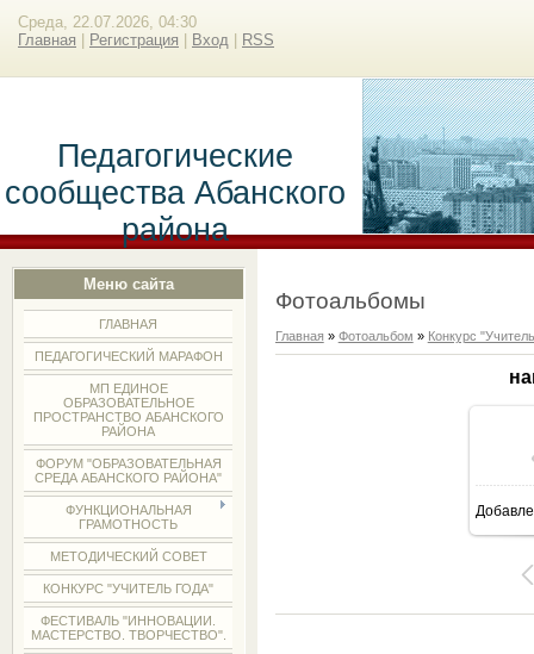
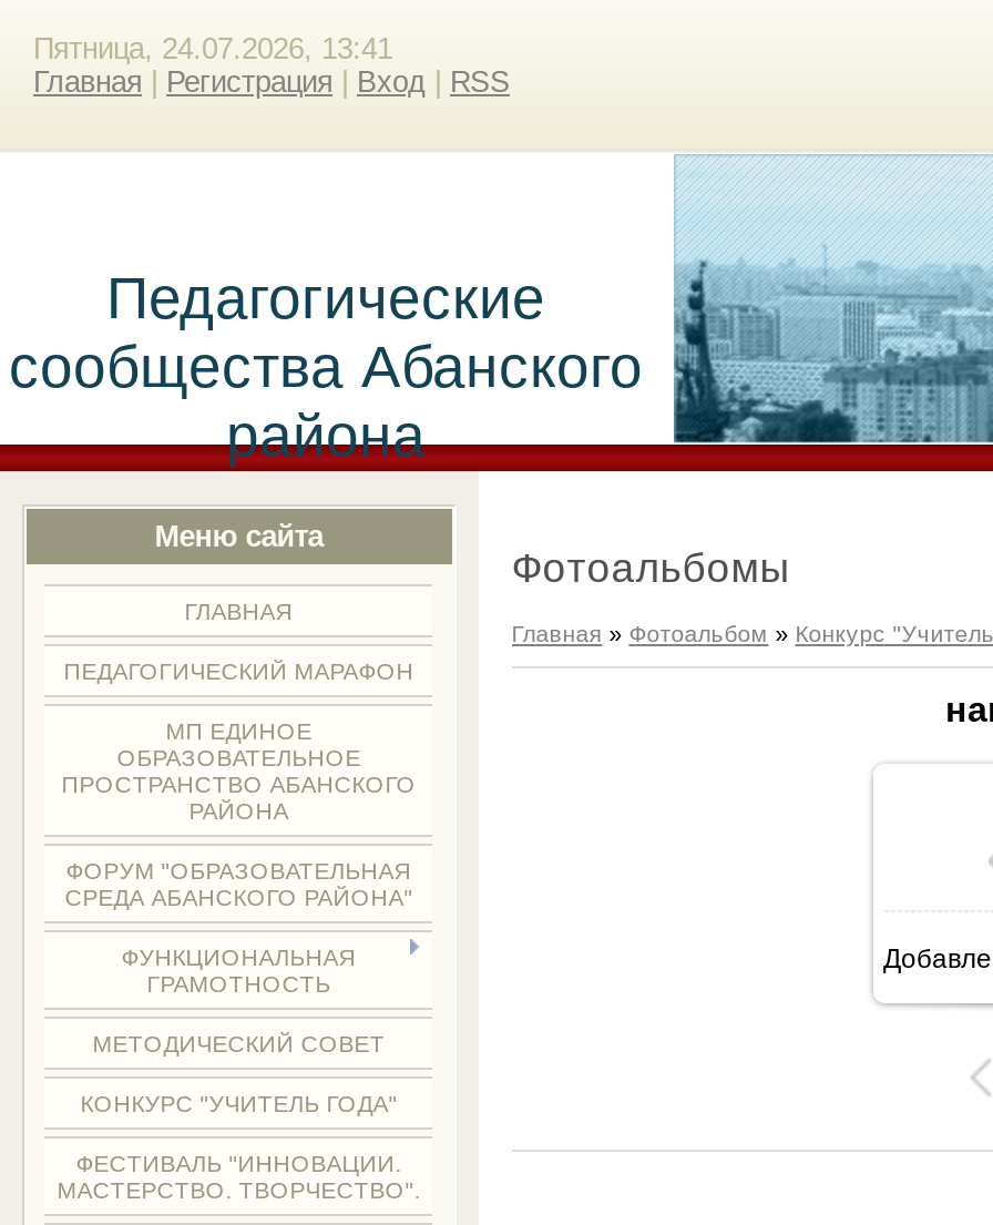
[18,13,197,31] Среда, 22.07.2026, 04:30 -> [33,32,392,65] Пятница, 24.07.2026, 13:41

